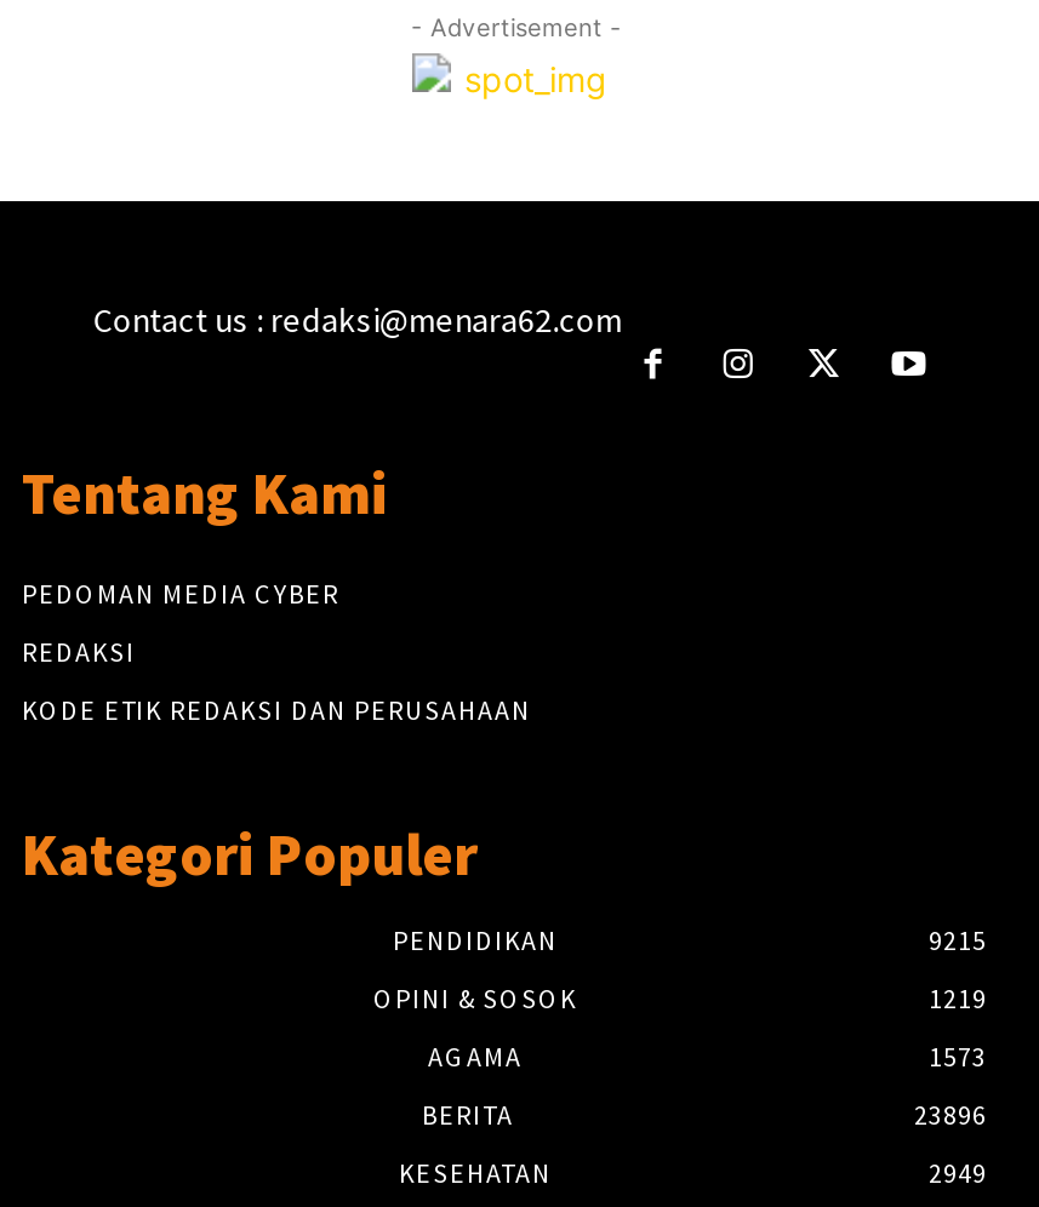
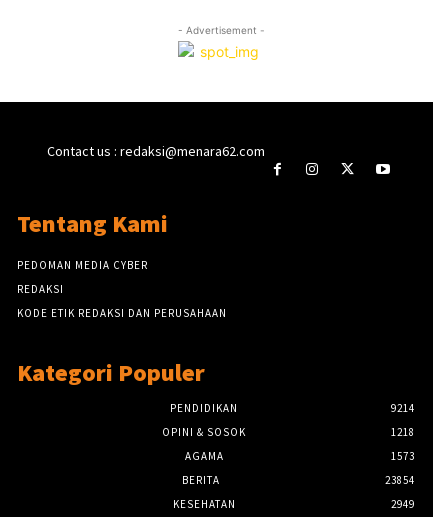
[929,925,987,959] 9215 -> [391,401,415,415] 9214
[929,983,987,1017] 1219 -> [391,425,415,439] 1218
[914,1099,987,1133] 23896 -> [385,473,415,487] 23854

